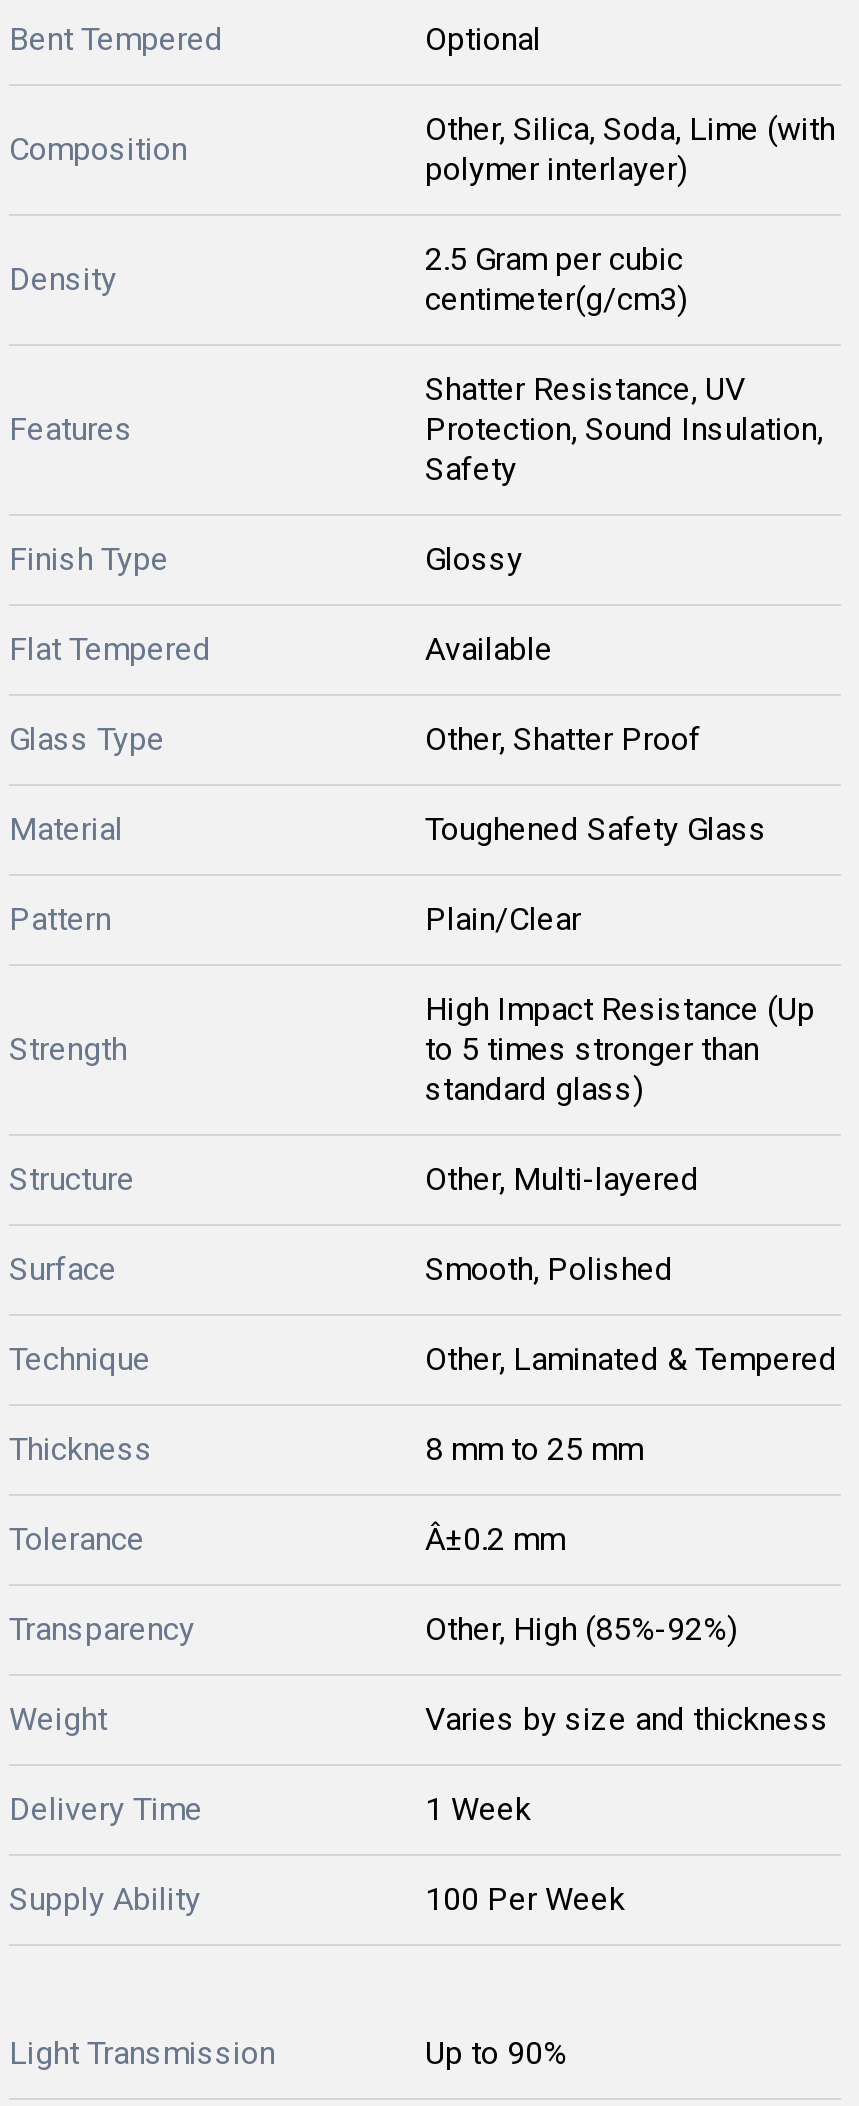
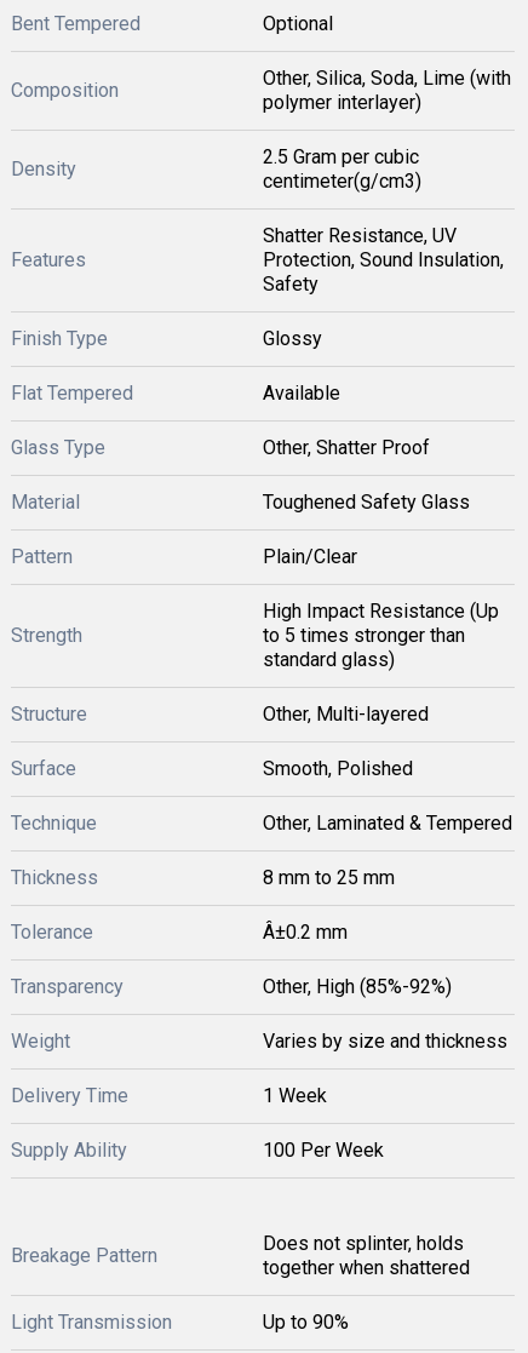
none -> [11,1244,157,1267] Breakage Pattern
none -> [263,1232,470,1279] Does not splinter, holds | together when shattered

